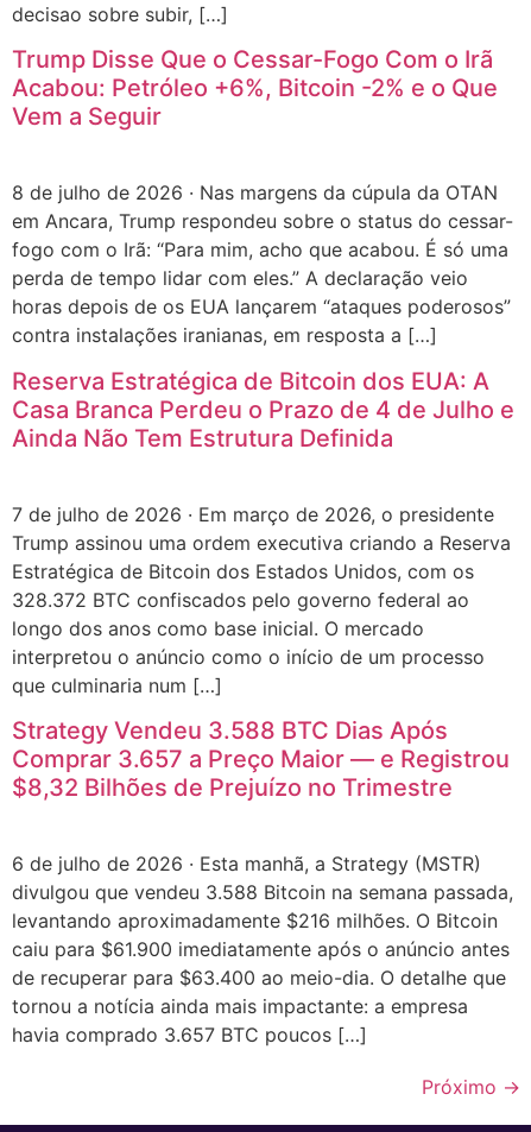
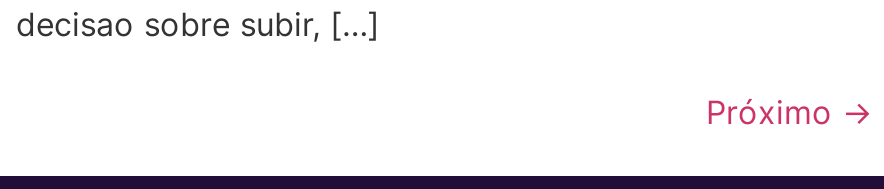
[12,45,514,1047] Trump Disse Que o Cessar-Fogo Com o Irã | Acabou: Petróleo +6%, Bitcoin -2% e o Que | Vem a Seguir | 8 de julho de 2026 · Nas margens da cúpula da OTAN | em Ancara, Trump respondeu sobre o status do cessar- | fogo com o Irã: “Para mim, acho que acabou. É só uma | perda de tempo lidar com eles.” A declaração veio | horas depois de os EUA lançarem “ataques poderosos” | contra instalações iranianas, em resposta a […] | Reserva Estratégica de Bitcoin dos EUA: A | Casa Branca Perdeu o Prazo de 4 de Julho e | Ainda Não Tem Estrutura Definida | 7 de julho de 2026 · Em março de 2026, o presidente | Trump assinou uma ordem executiva criando a Reserva | Estratégica de Bitcoin dos Estados Unidos, com os | 328.372 BTC confiscados pelo governo federal ao | longo dos anos como base inicial. O mercado | interpretou o anúncio como o início de um processo | que culminaria num […] | Strategy Vendeu 3.588 BTC Dias Após | Comprar 3.657 a Preço Maior — e Registrou | $8,32 Bilhões de Prejuízo no Trimestre | 6 de julho de 2026 · Esta manhã, a Strategy (MSTR) | divulgou que vendeu 3.588 Bitcoin na semana passada, | levantando aproximadamente $216 milhões. O Bitcoin | caiu para $61.900 imediatamente após o anúncio antes | de recuperar para $63.400 ao meio-dia. O detalhe que | tornou a notícia ainda mais impactante: a empresa | havia comprado 3.657 BTC poucos […] -> none

